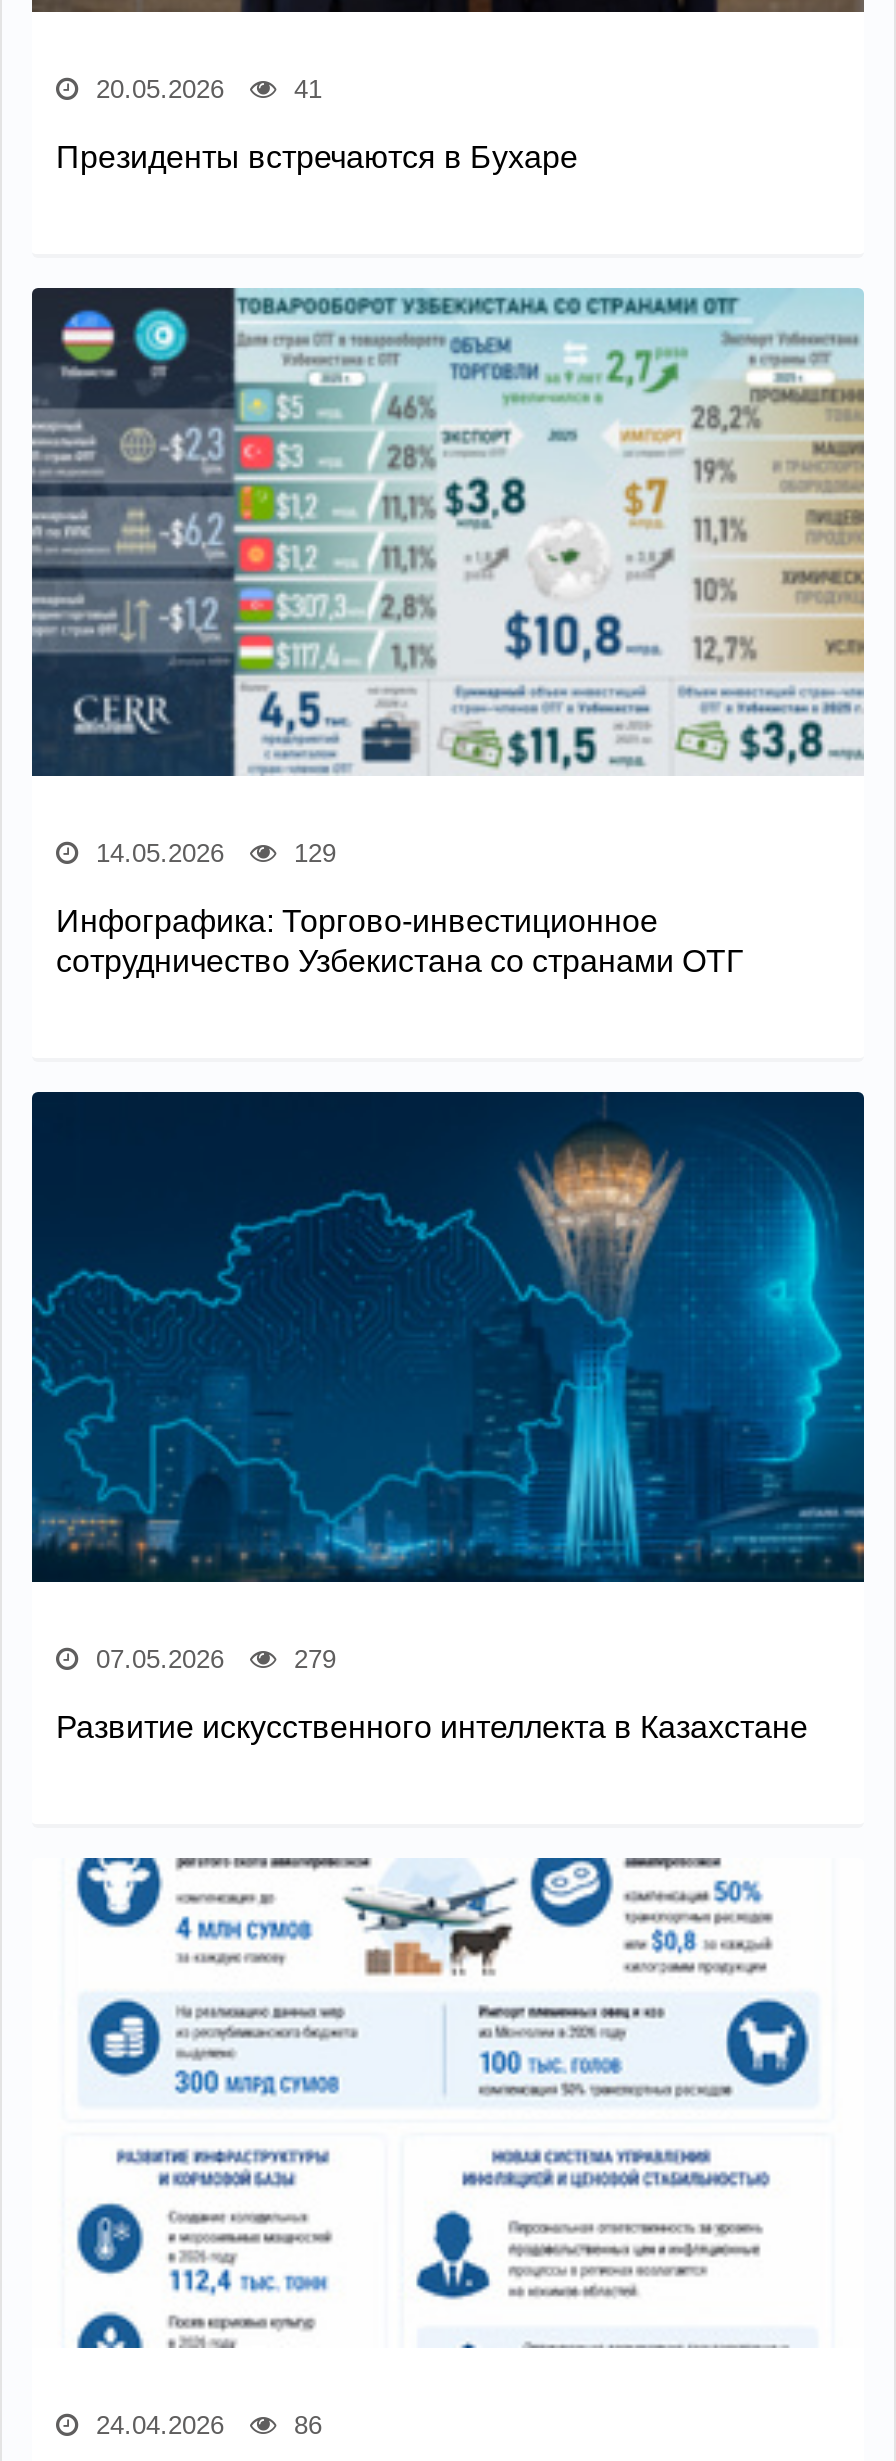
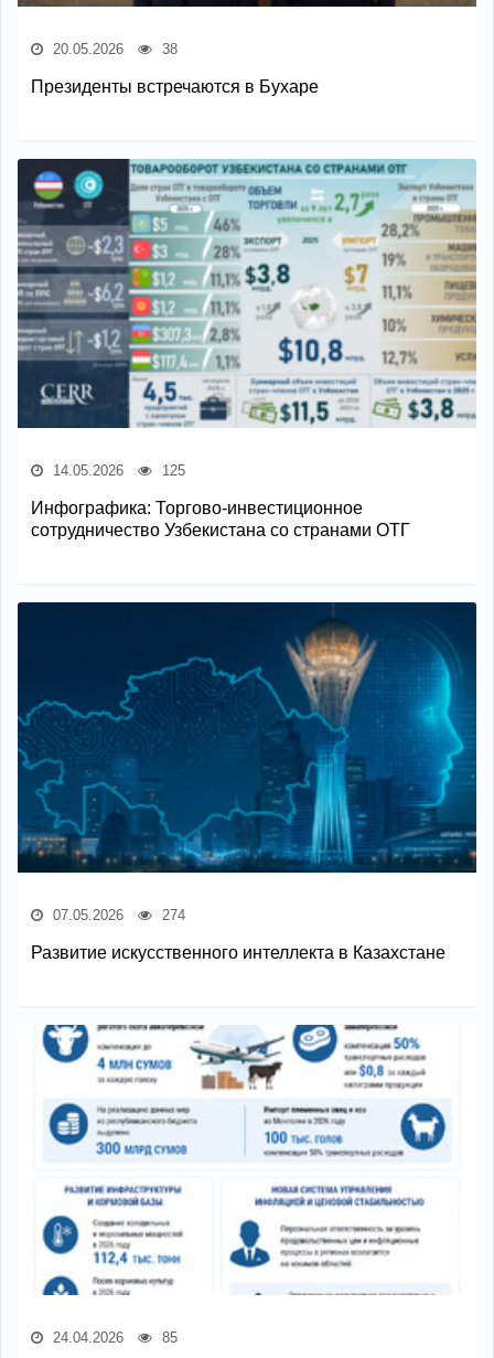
[286,73,322,103] 41 -> [158,40,178,57] 38
[286,838,336,868] 129 -> [158,462,185,479] 125
[286,1644,336,1674] 279 -> [158,907,185,923] 274
[286,2409,322,2439] 86 -> [158,1329,178,1346] 85

